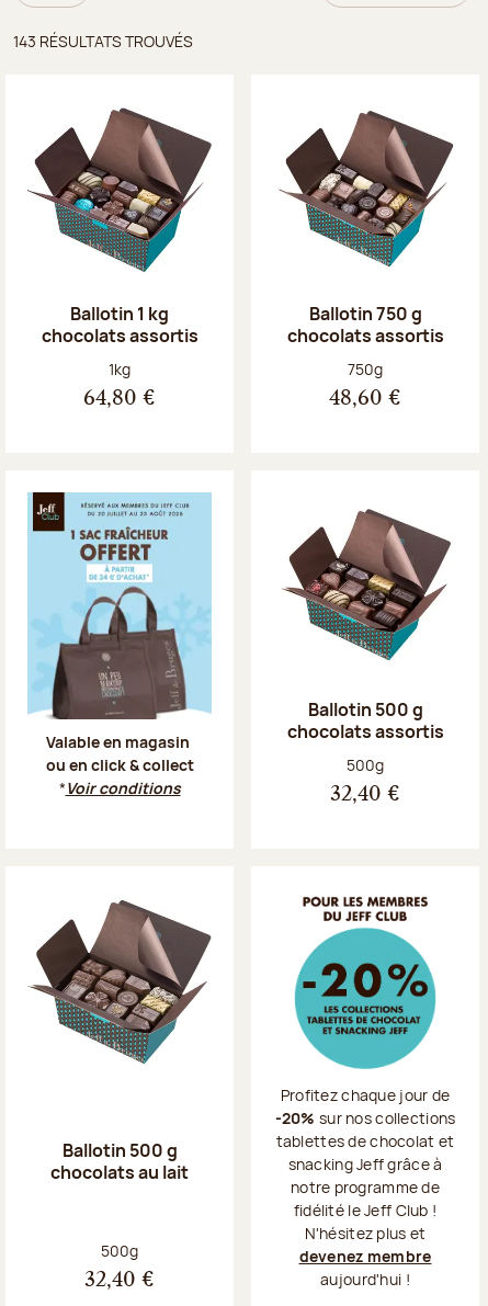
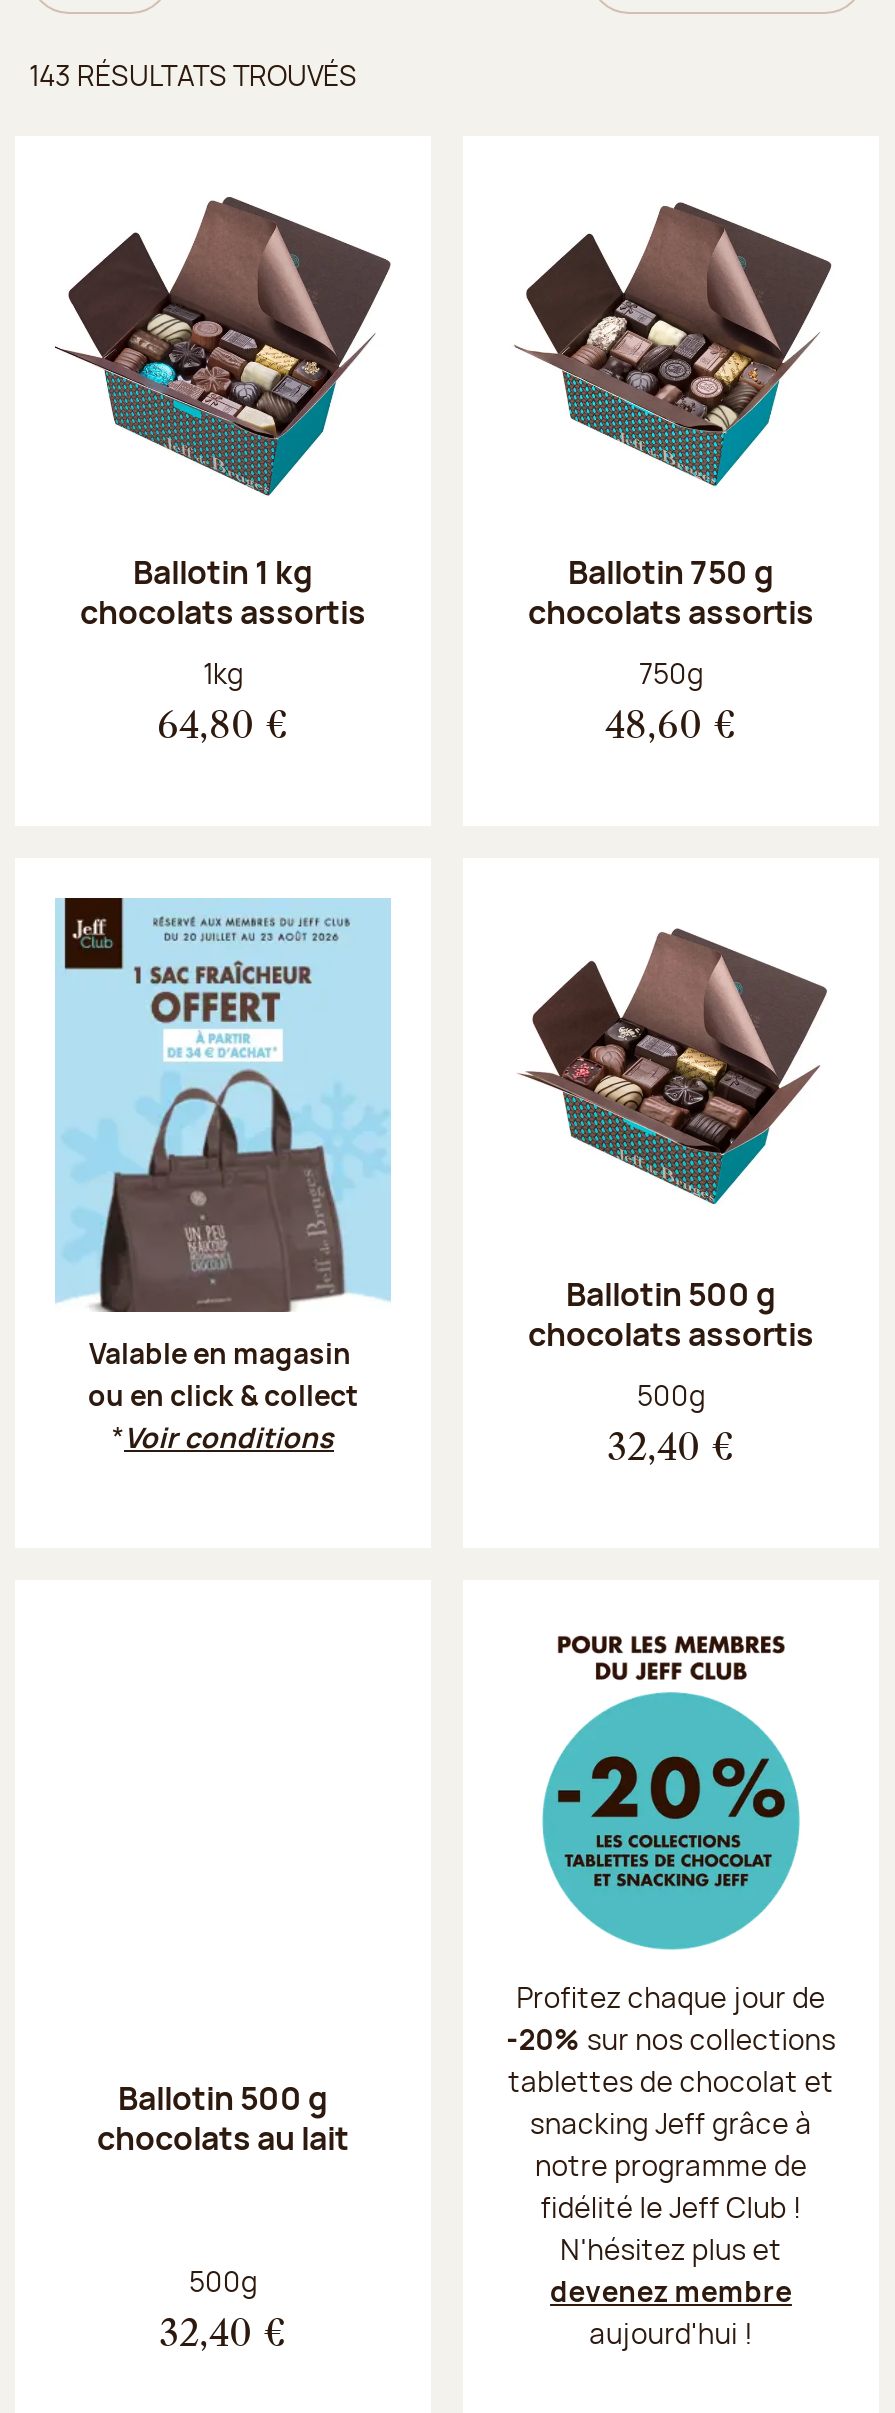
[29,899,212,1065] [image] -> none

